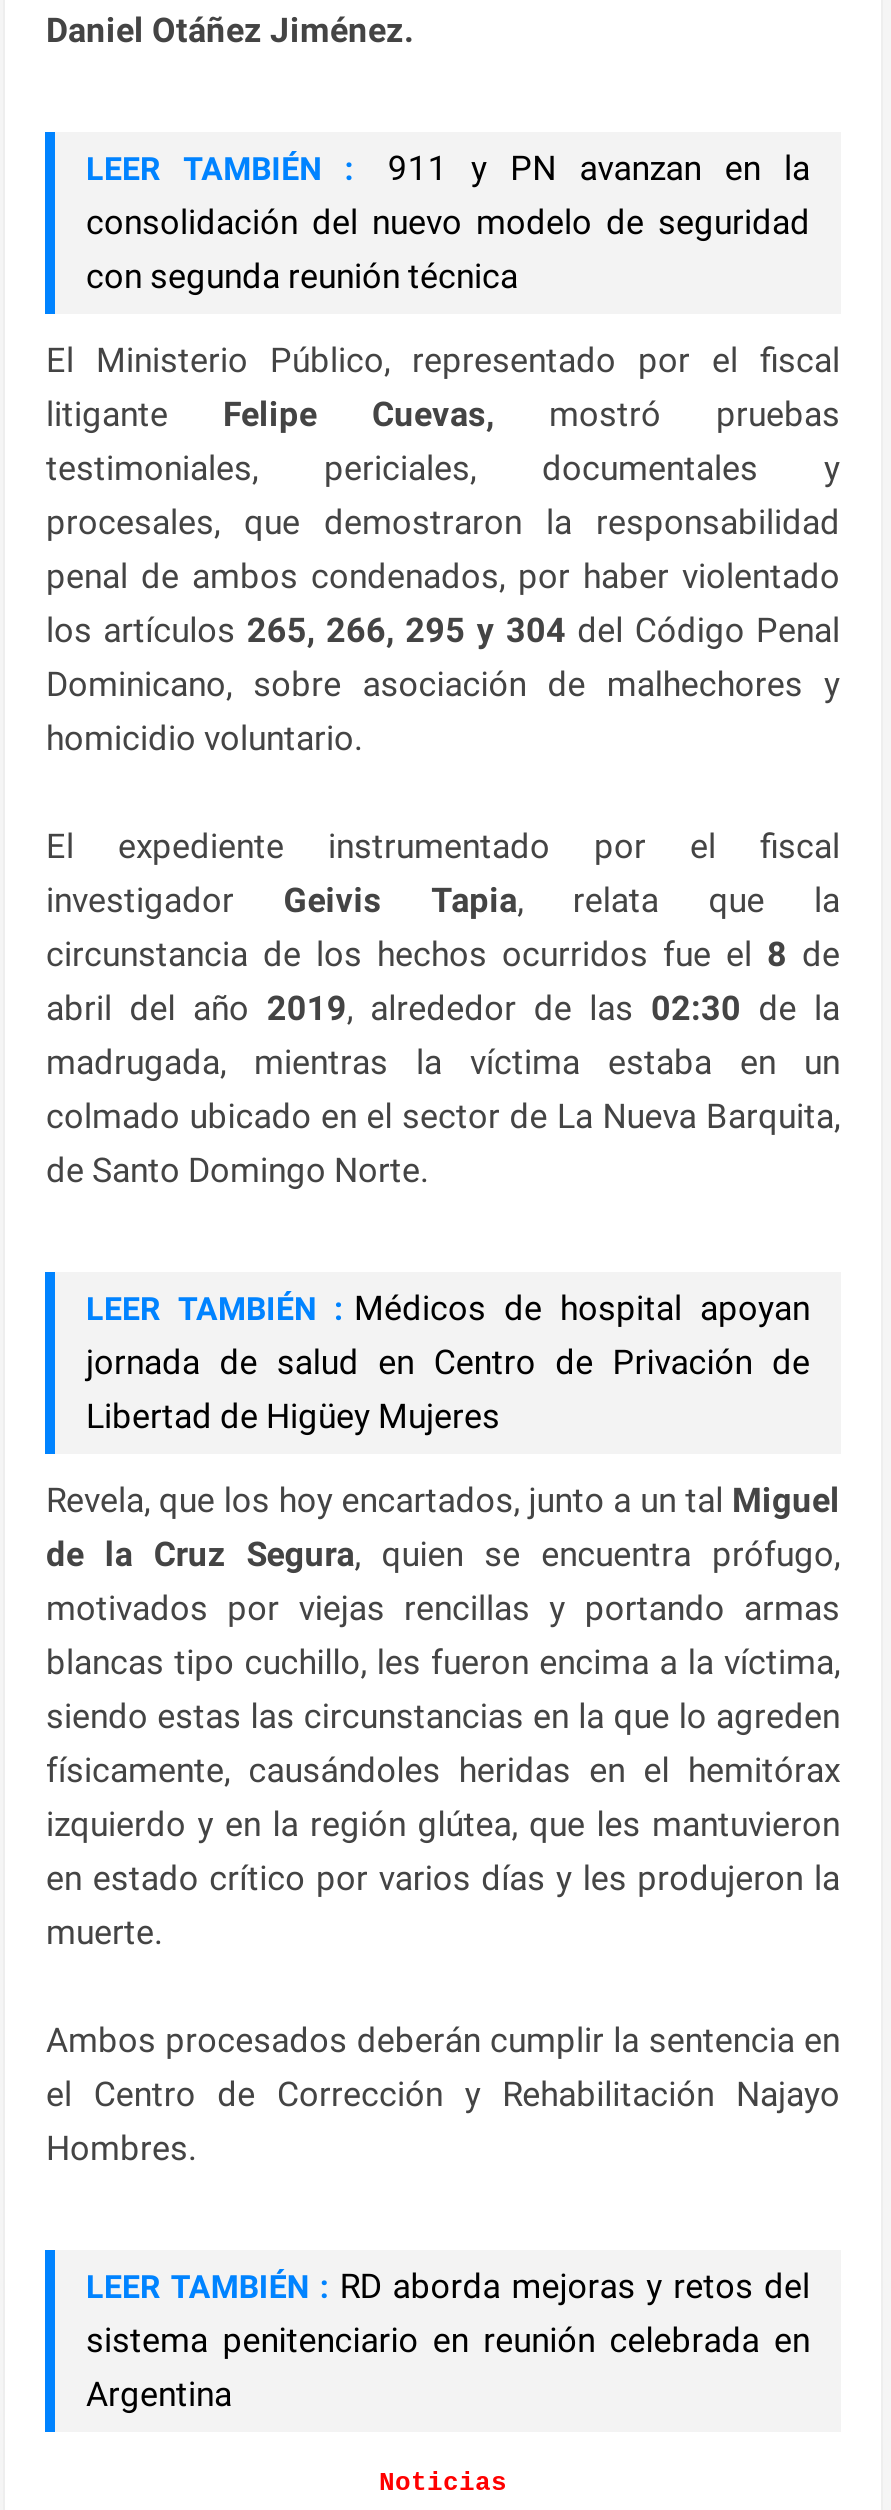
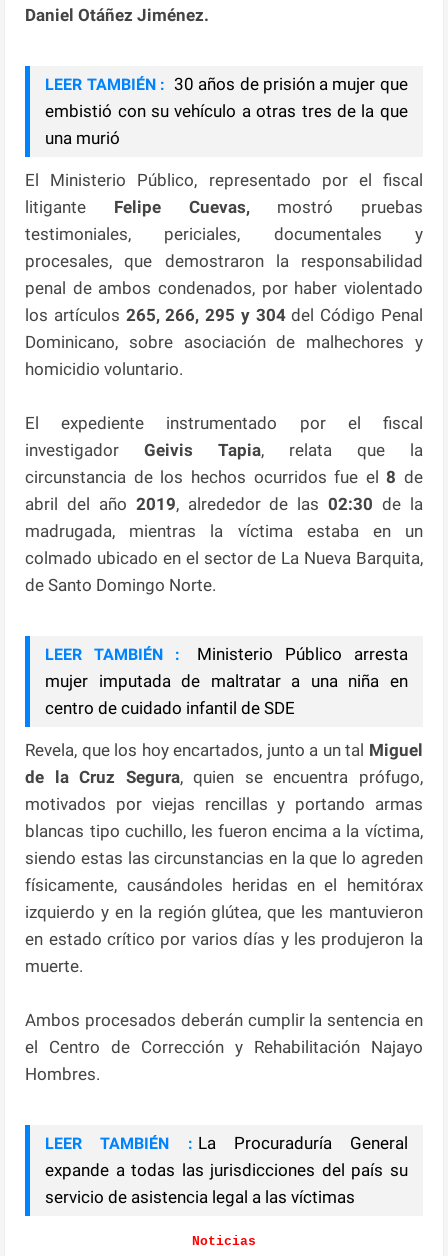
[86,148,810,296] LEER TAMBIÉN : 911 y PN avanzan en la | consolidación del nuevo modelo de seguridad | con segunda reunión técnica -> [45,74,407,148] LEER TAMBIÉN : 30 años de prisión a mujer que | embistió con su vehículo a otras tres de la que | una murió
[86,1288,810,1436] LEER TAMBIÉN : Médicos de hospital apoyan | jornada de salud en Centro de Privación de | Libertad de Higüey Mujeres -> [45,644,407,718] LEER TAMBIÉN : Ministerio Público arresta | mujer imputada de maltratar a una niña en | centro de cuidado infantil de SDE
[86,2266,810,2414] LEER TAMBIÉN : RD aborda mejoras y retos del | sistema penitenciario en reunión celebrada en | Argentina -> [45,1133,407,1207] LEER TAMBIÉN : La Procuraduría General | expande a todas las jurisdicciones del país su | servicio de asistencia legal a las víctimas

